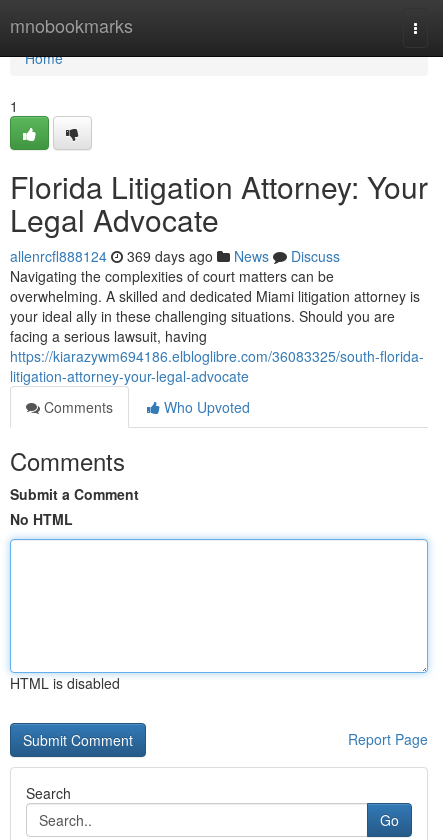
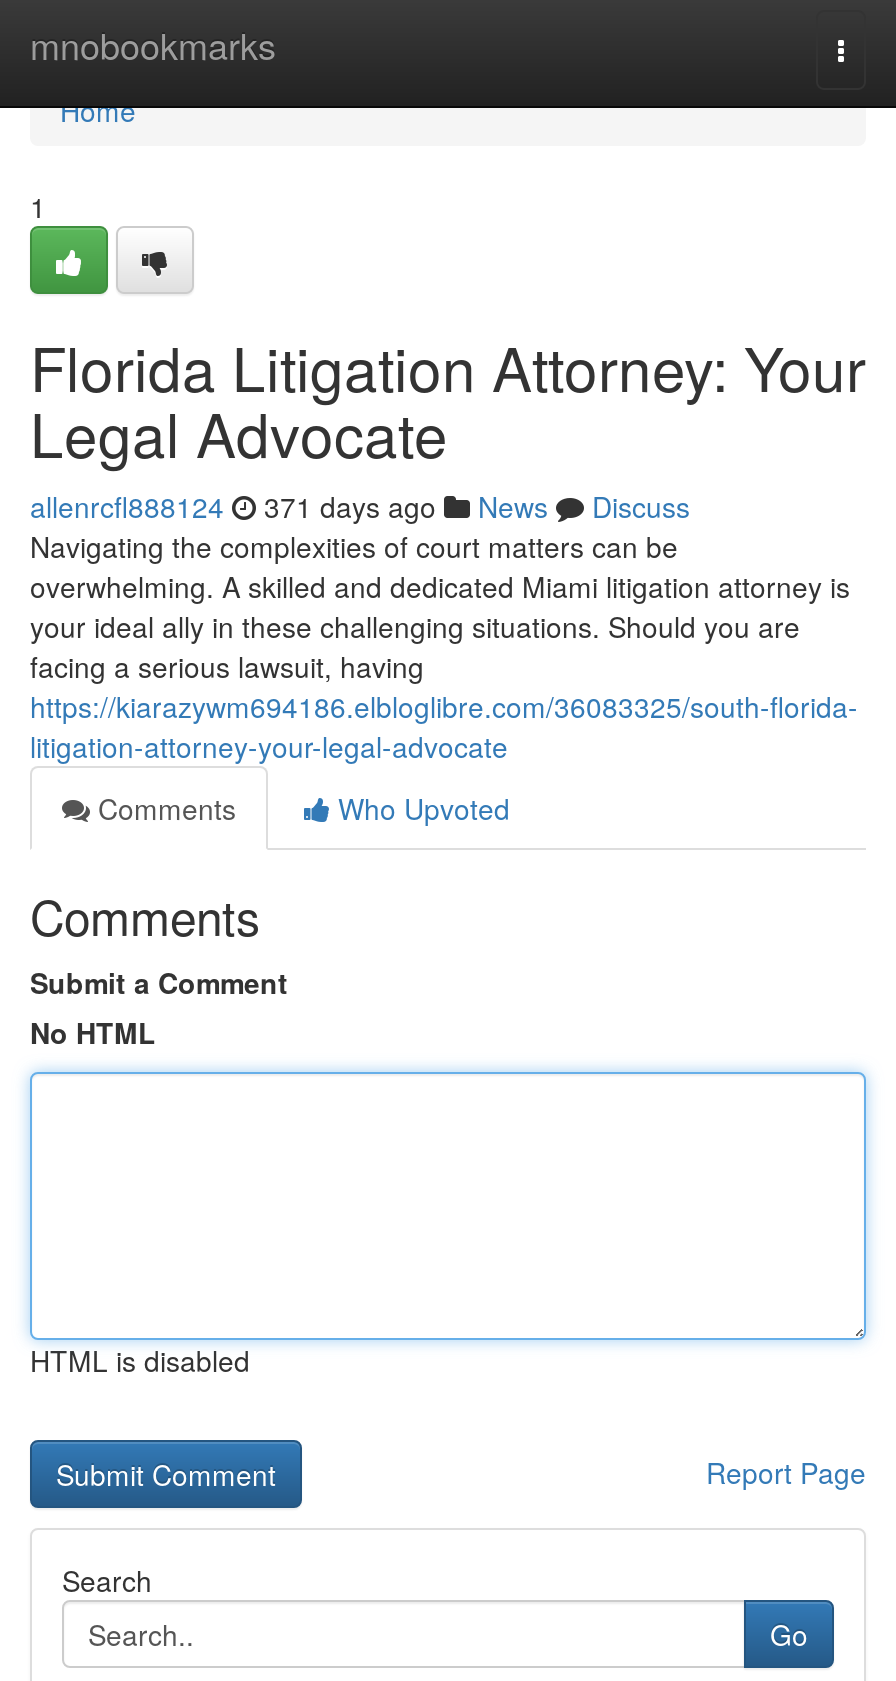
[10,246,340,266] allenrcfl888124 369 days ago News Discuss -> [30,486,690,526] allenrcfl888124 371 days ago News Discuss

